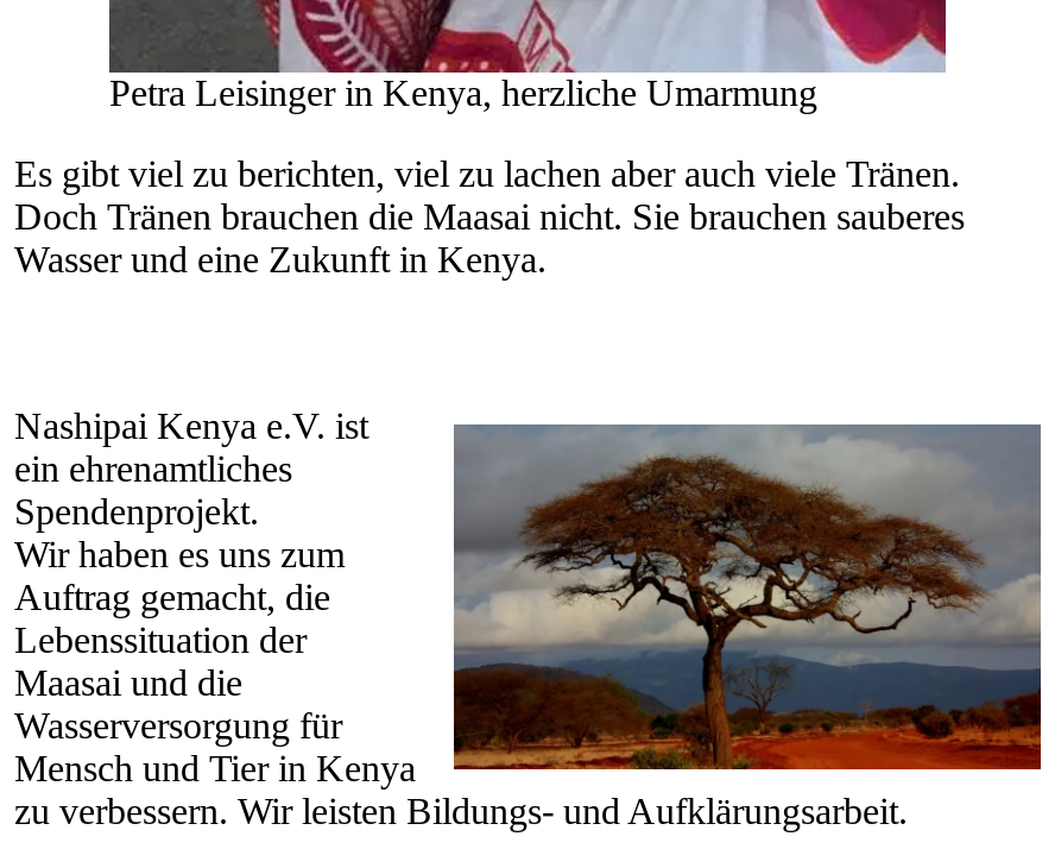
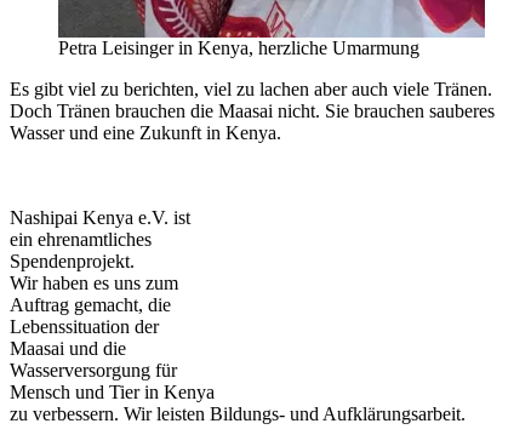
[451,423,1043,773] [image] -> none

